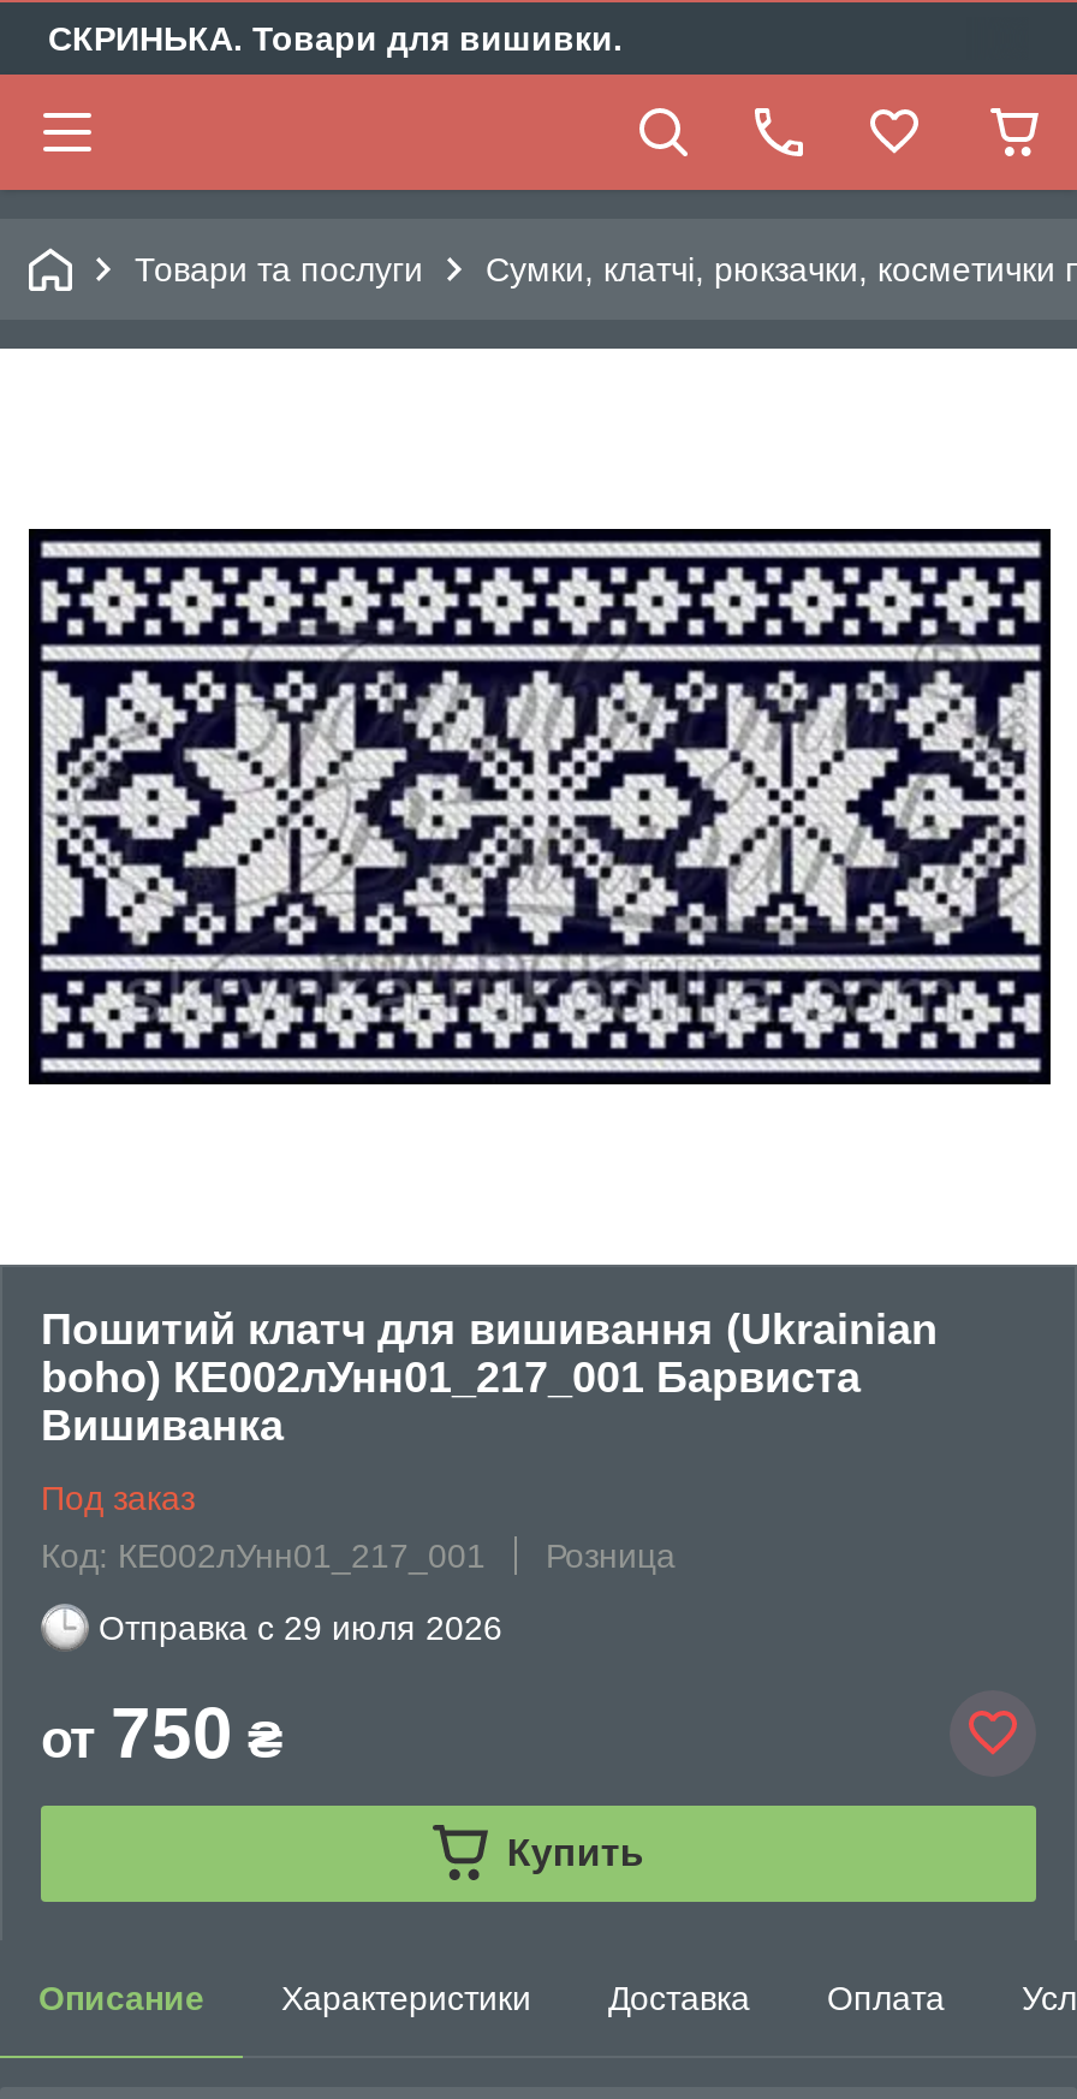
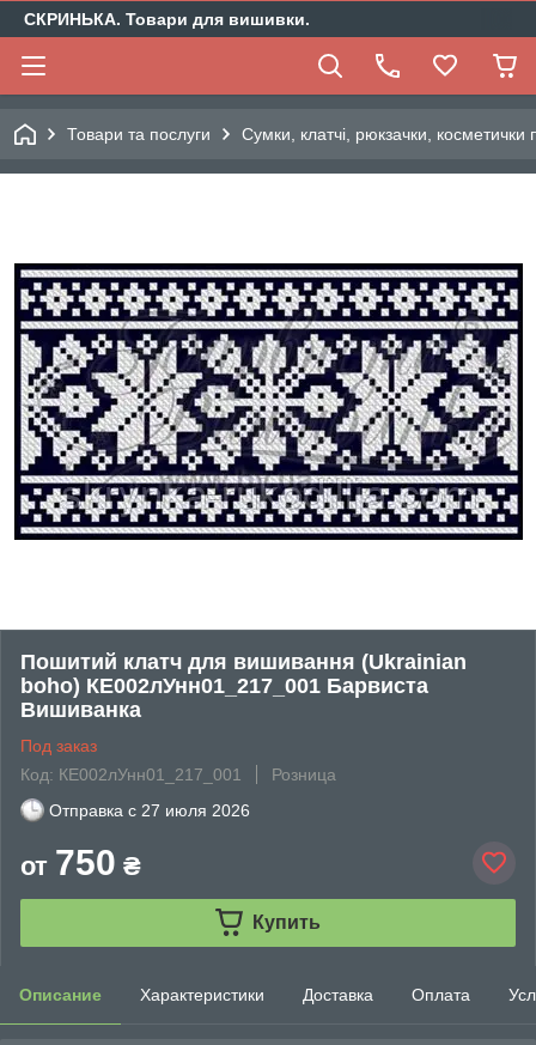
[99,1608,502,1647] Отправка с 29 июля 2026 -> [49,801,250,820] Отправка с 27 июля 2026

